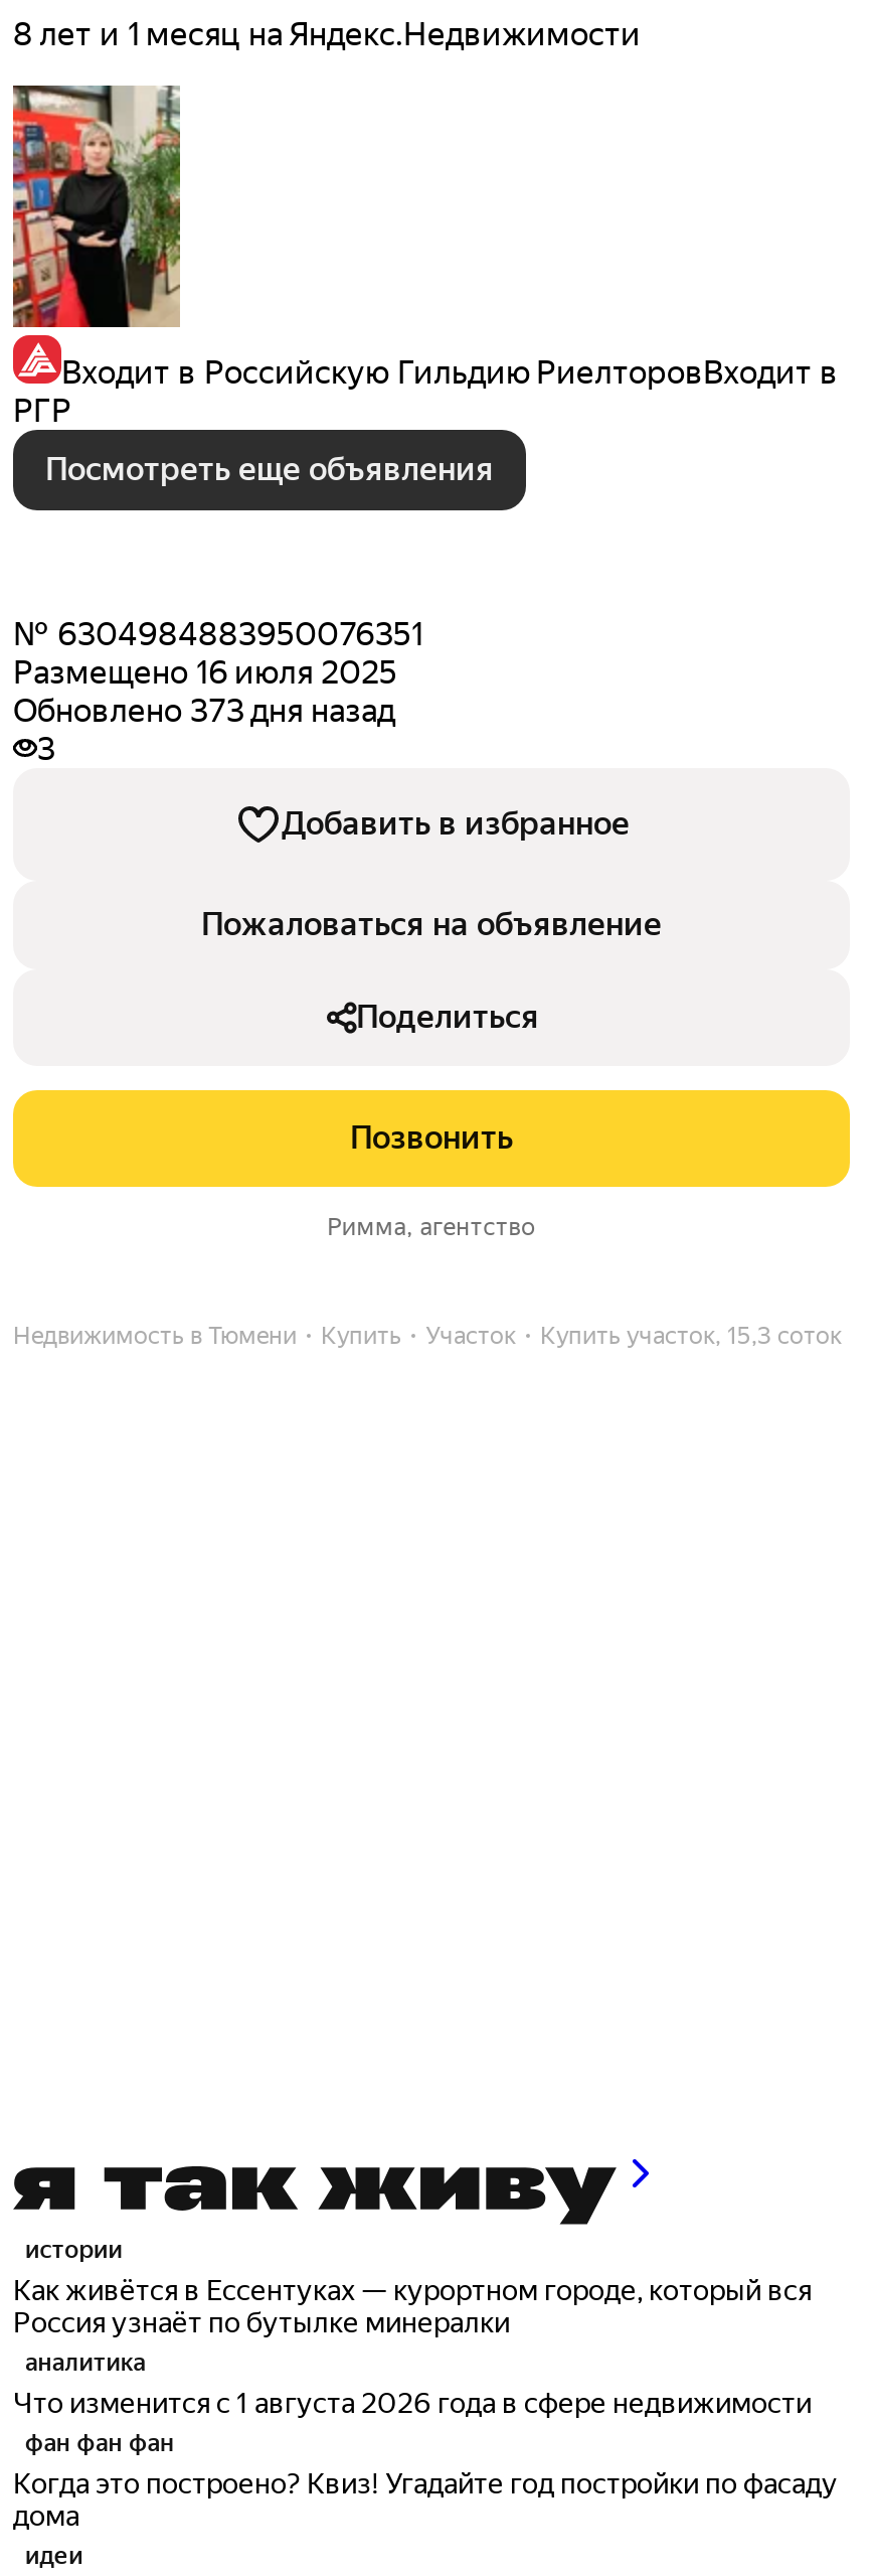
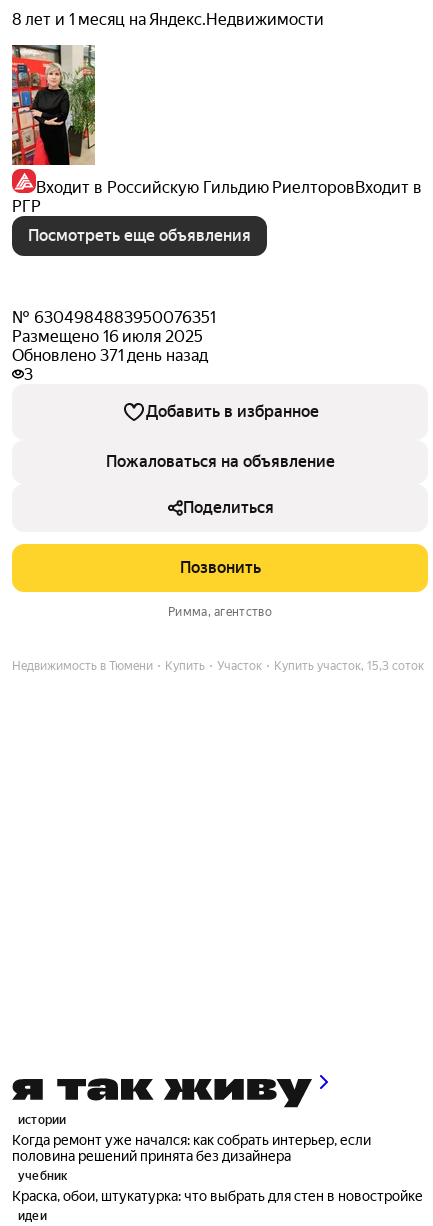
[13,692,395,730] Обновлено 373 дня назад -> [12,346,208,365] Обновлено 371 день назад
[13,2273,838,2531] Как живётся в Ессентуках — курортном городе, который вся | Россия узнаёт по бутылке минералки | аналитика | Что изменится с 1 августа 2026 года в сфере недвижимости | фан фан фан | Когда это построено? Квиз! Угадайте год постройки по фасаду | дома -> [12,1132,423,1204] Когда ремонт уже начался: как собрать интерьер, если | половина решений принята без дизайнера | учебник | Краска, обои, штукатурка: что выбрать для стен в новостройке

